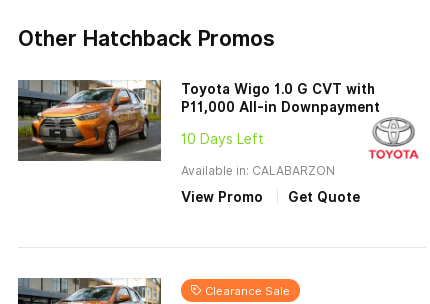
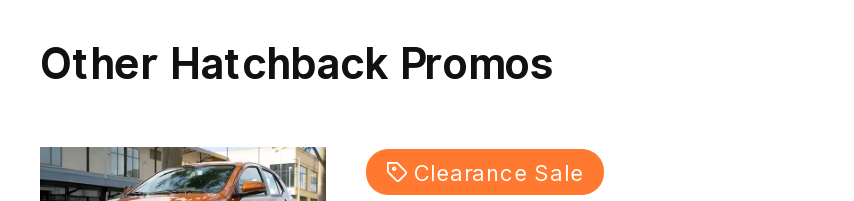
[17,81,380,205] [image] | Toyota Wigo 1.0 G CVT with | P11,000 All-in Downpayment | 10 Days Left | Available in: CALABARZON | View Promo | Get Quote -> none
[368,117,419,160] [image] -> none

